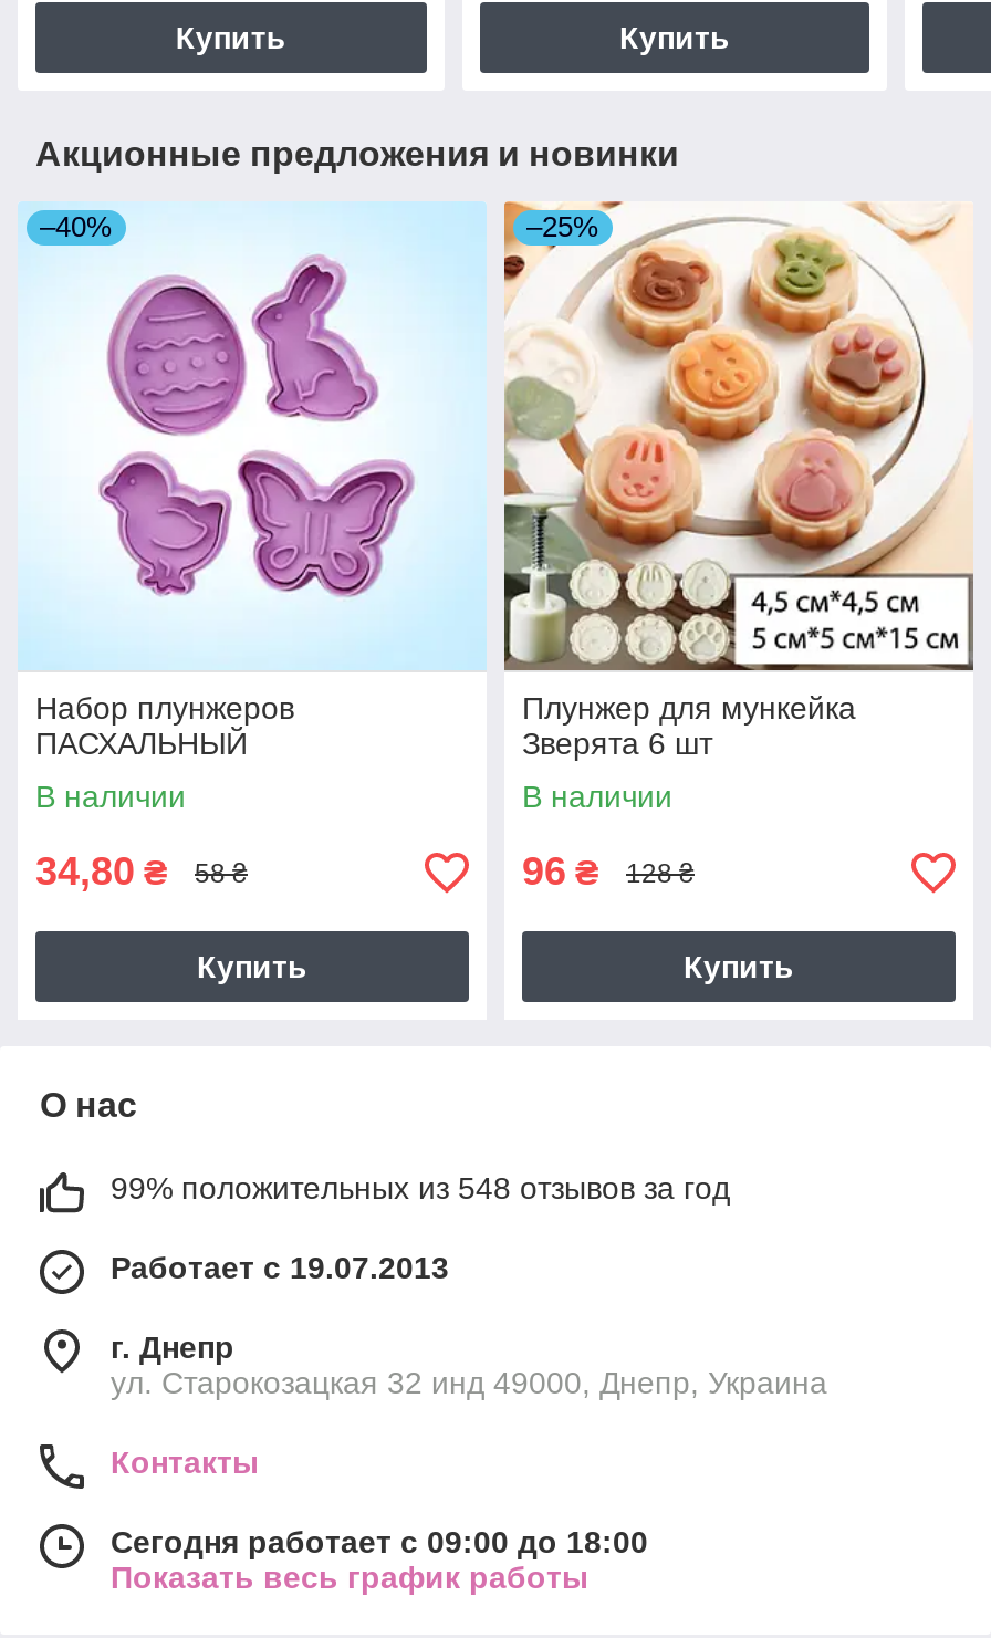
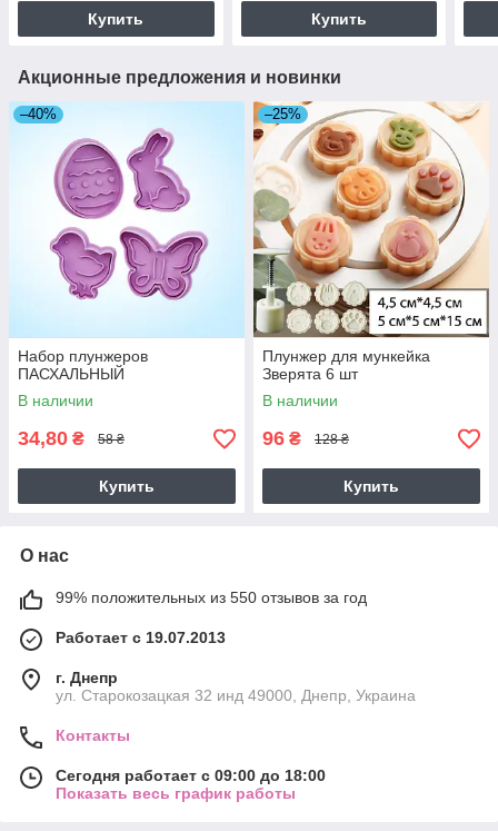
[111,1171,730,1206] 99% положительных из 548 отзывов за год -> [56,589,367,607] 99% положительных из 550 отзывов за год

